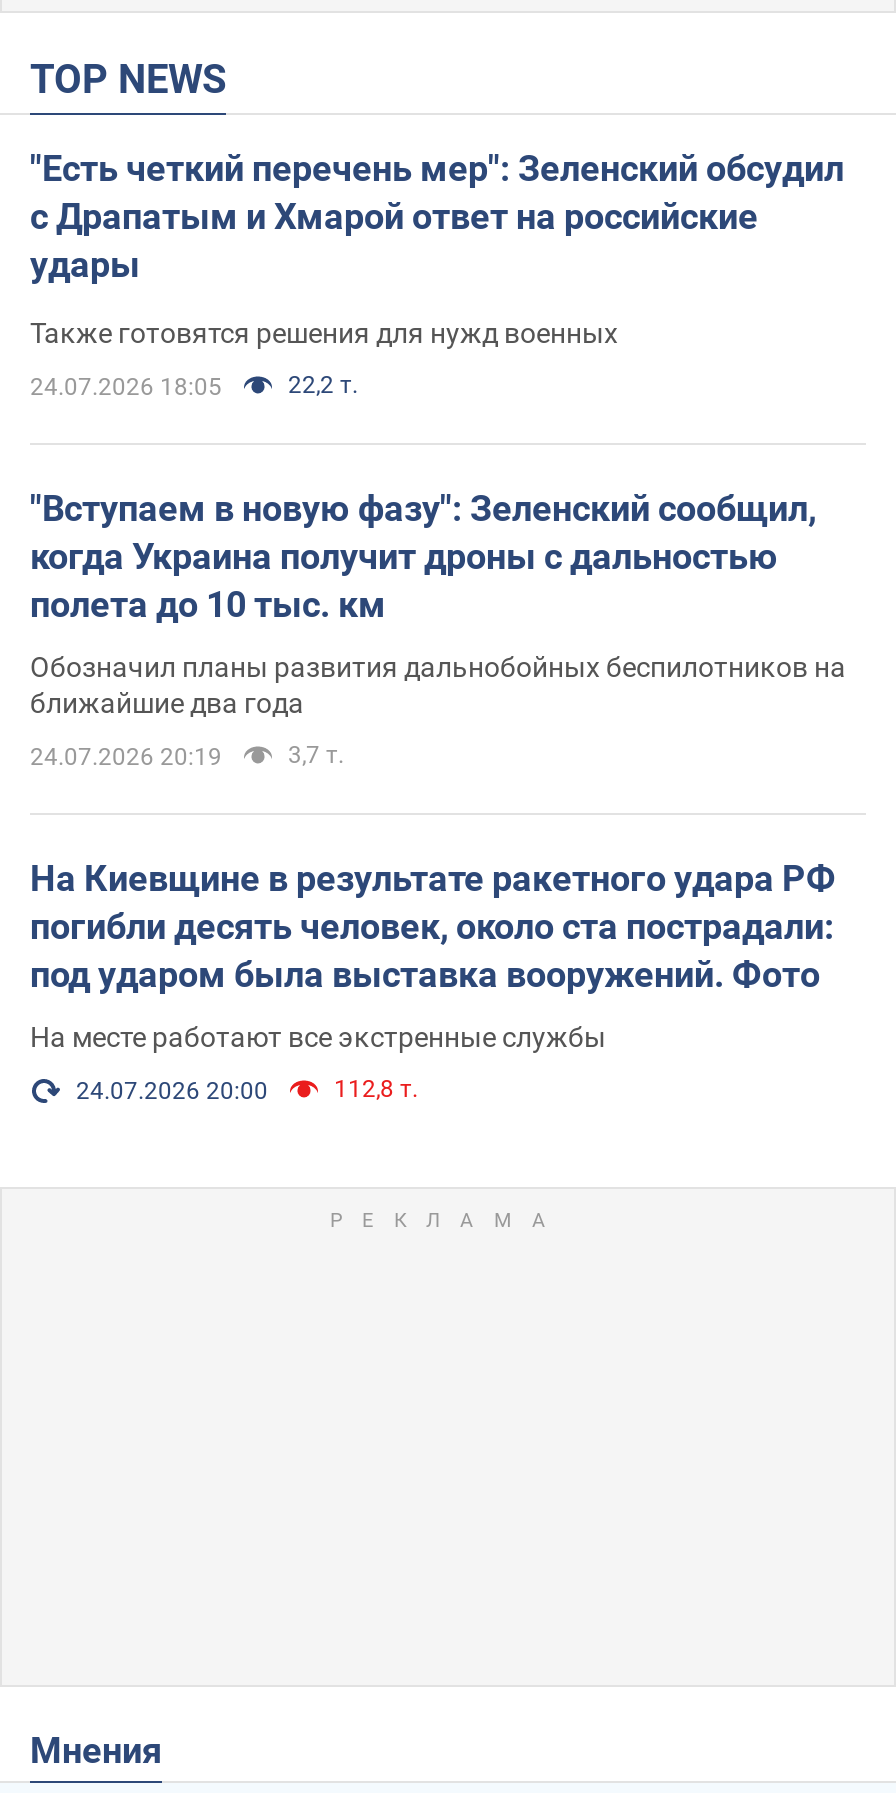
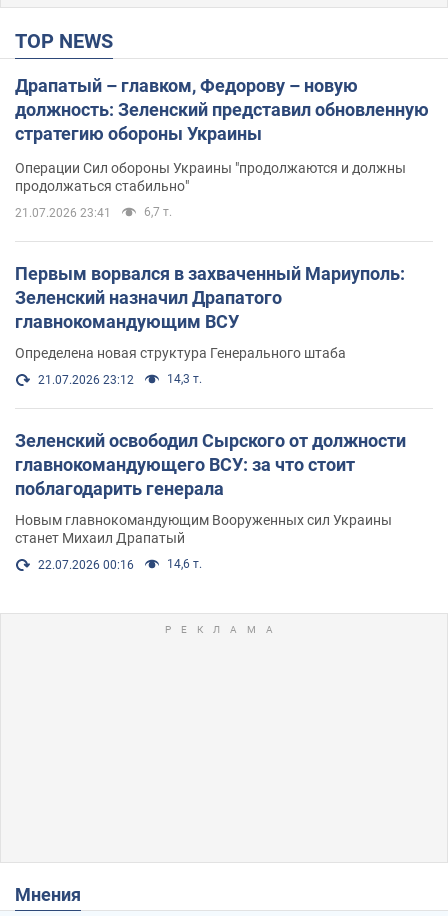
[30,146,844,284] "Есть четкий перечень мер": Зеленский обсудил | с Драпатым и Хмарой ответ на российские | удары -> [15,75,429,144] Драпатый – главком, Федорову – новую | должность: Зеленский представил обновленную | стратегию обороны Украины
[30,316,618,348] Также готовятся решения для нужд военных -> [15,160,406,194] Операции Сил обороны Украины "продолжаются и должны | продолжаться стабильно"
[30,370,358,400] 24.07.2026 18:05 | 22,2 т. -> [15,205,172,220] 21.07.2026 23:41 | 6,7 т.
[30,486,816,624] "Вступаем в новую фазу": Зеленский сообщил, | когда Украина получит дроны с дальностью | полета до 10 тыс. км -> [15,263,405,332] Первым ворвался в захваченный Мариуполь: | Зеленский назначил Драпатого | главнокомандующим ВСУ
[30,650,846,718] Обозначил планы развития дальнобойных беспилотников на | ближайшие два года -> [15,345,346,361] Определена новая структура Генерального штаба
[30,740,344,770] 24.07.2026 20:19 | 3,7 т. -> [38,372,202,387] 21.07.2026 23:12 | 14,3 т.
[30,856,836,994] На Киевщине в результате ракетного удара РФ | погибли десять человек, около ста пострадали: | под ударом была выставка вооружений. Фото -> [15,430,406,499] Зеленский освободил Сырского от должности | главнокомандующего ВСУ: за что стоит | поблагодарить генерала
[30,1020,606,1052] На месте работают все экстренные службы -> [15,512,392,546] Новым главнокомандующим Вооруженных сил Украины | станет Михаил Драпатый
[76,1074,418,1104] 24.07.2026 20:00 | 112,8 т. -> [38,557,202,572] 22.07.2026 00:16 | 14,6 т.

